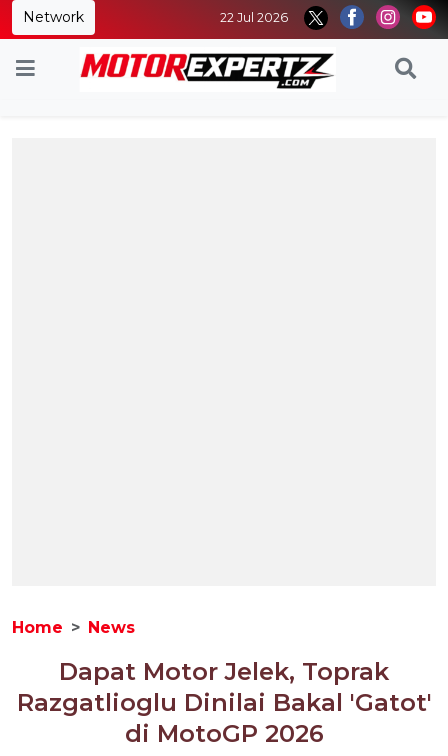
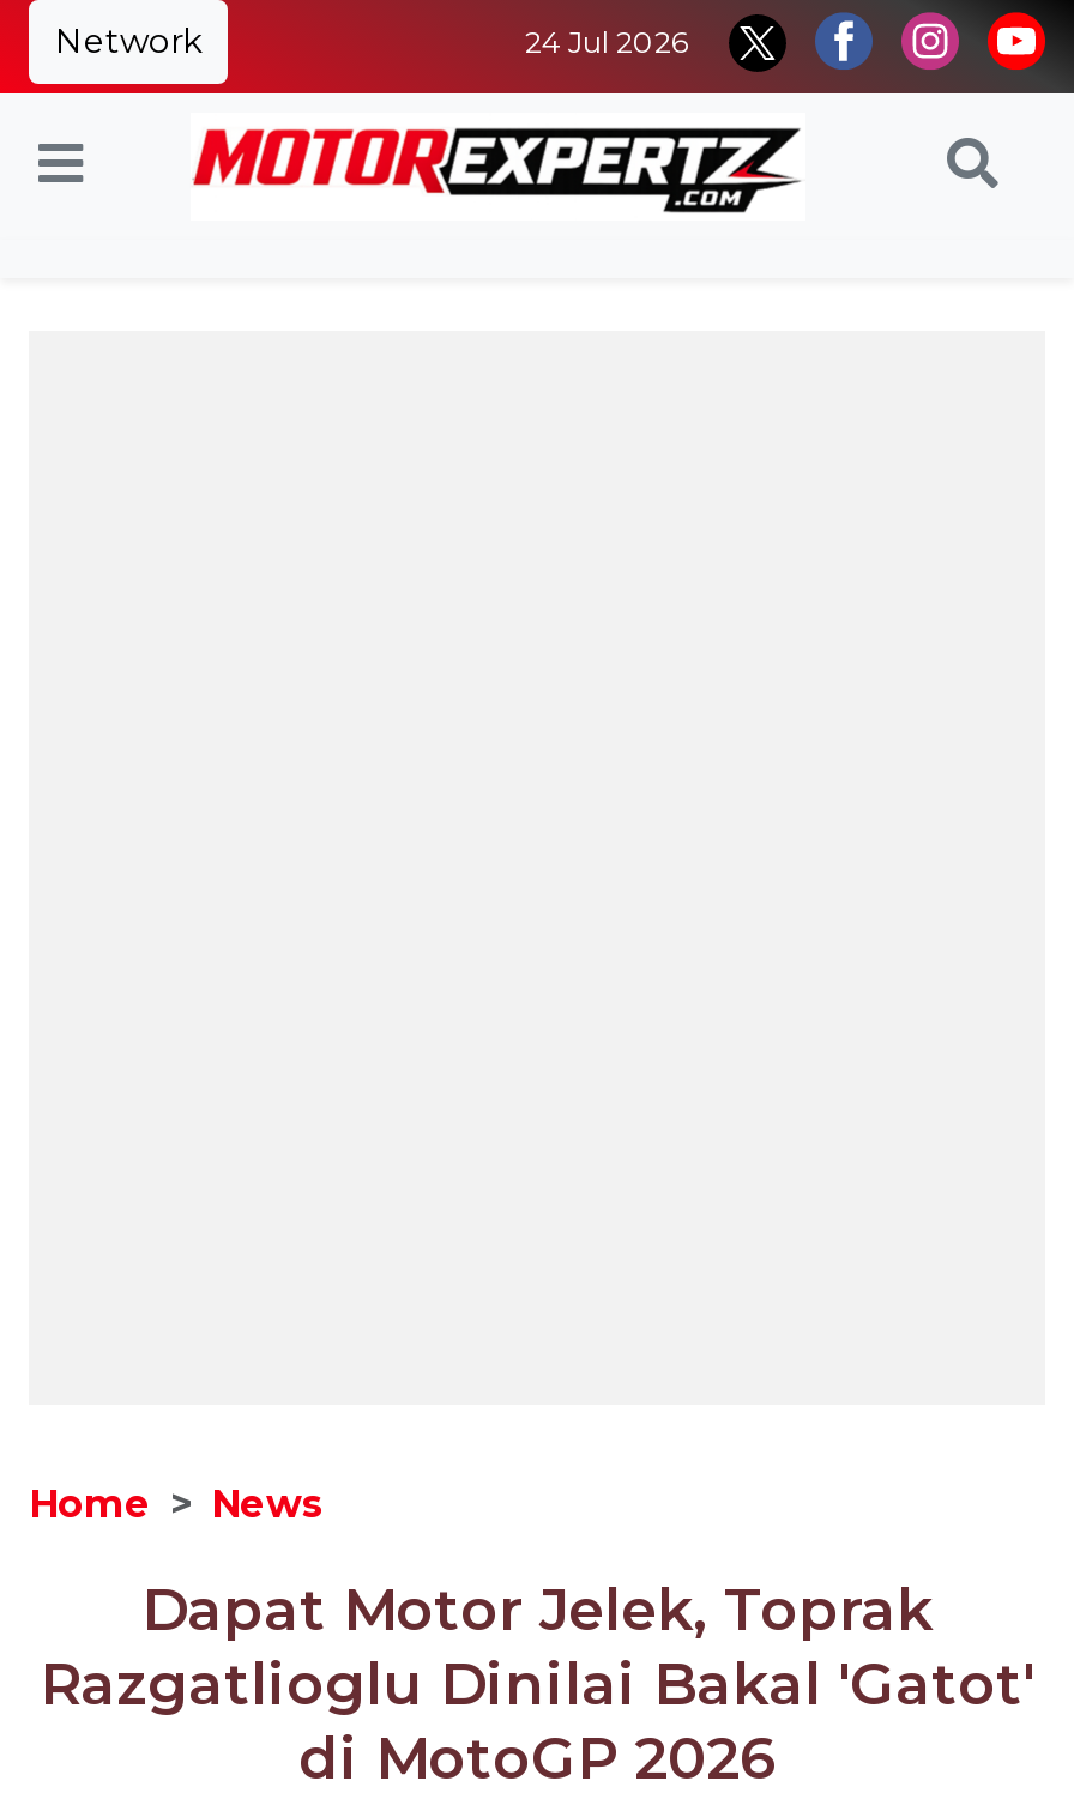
[220,10,288,25] 22 Jul 2026 -> [525,24,690,60] 24 Jul 2026

